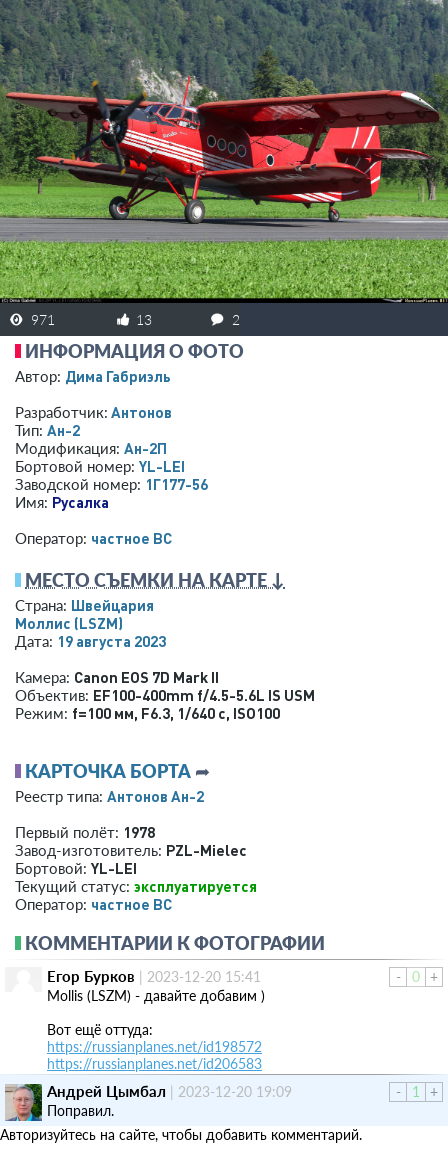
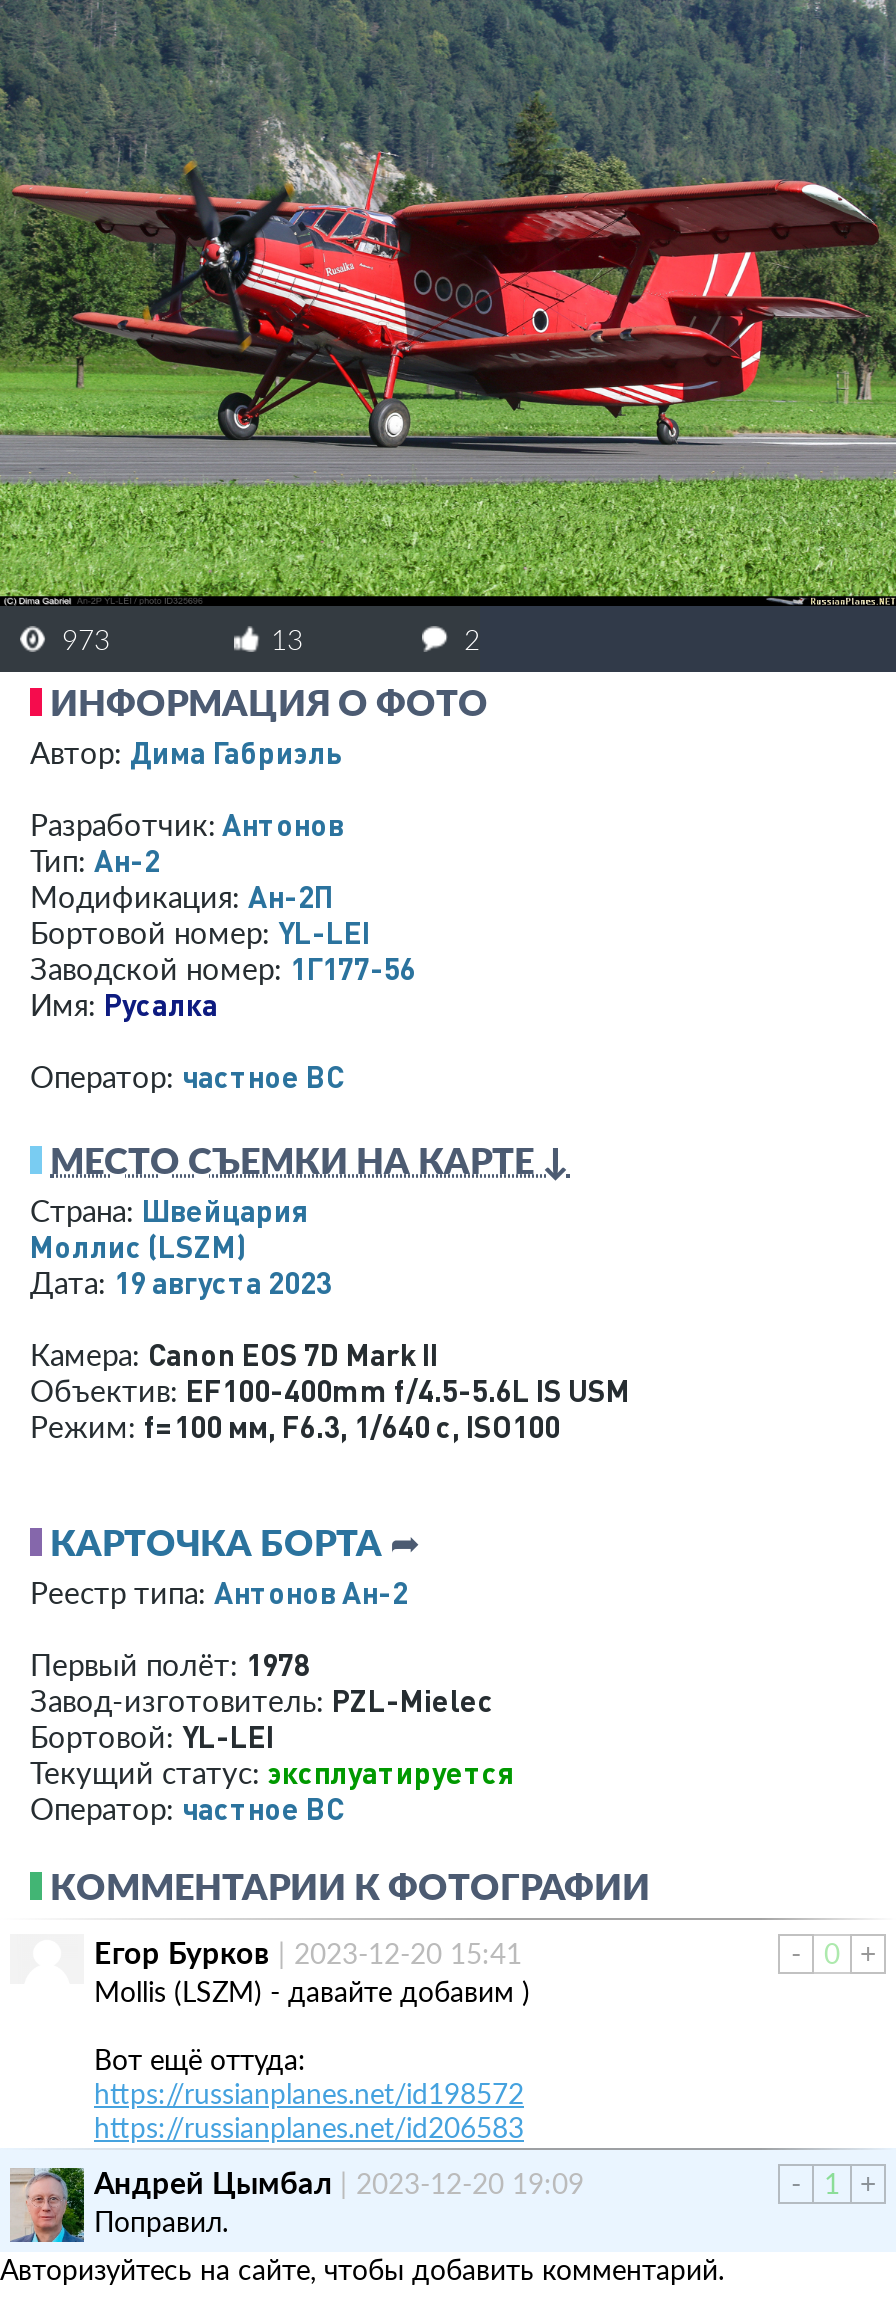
[23,310,55,327] 971 -> [46,621,110,655] 973

